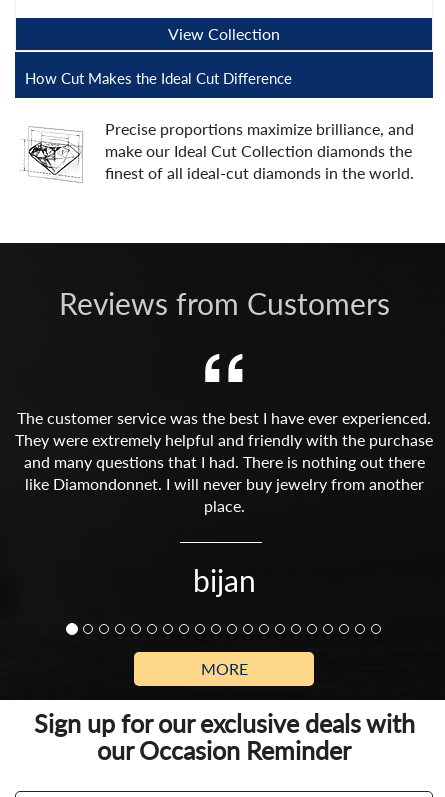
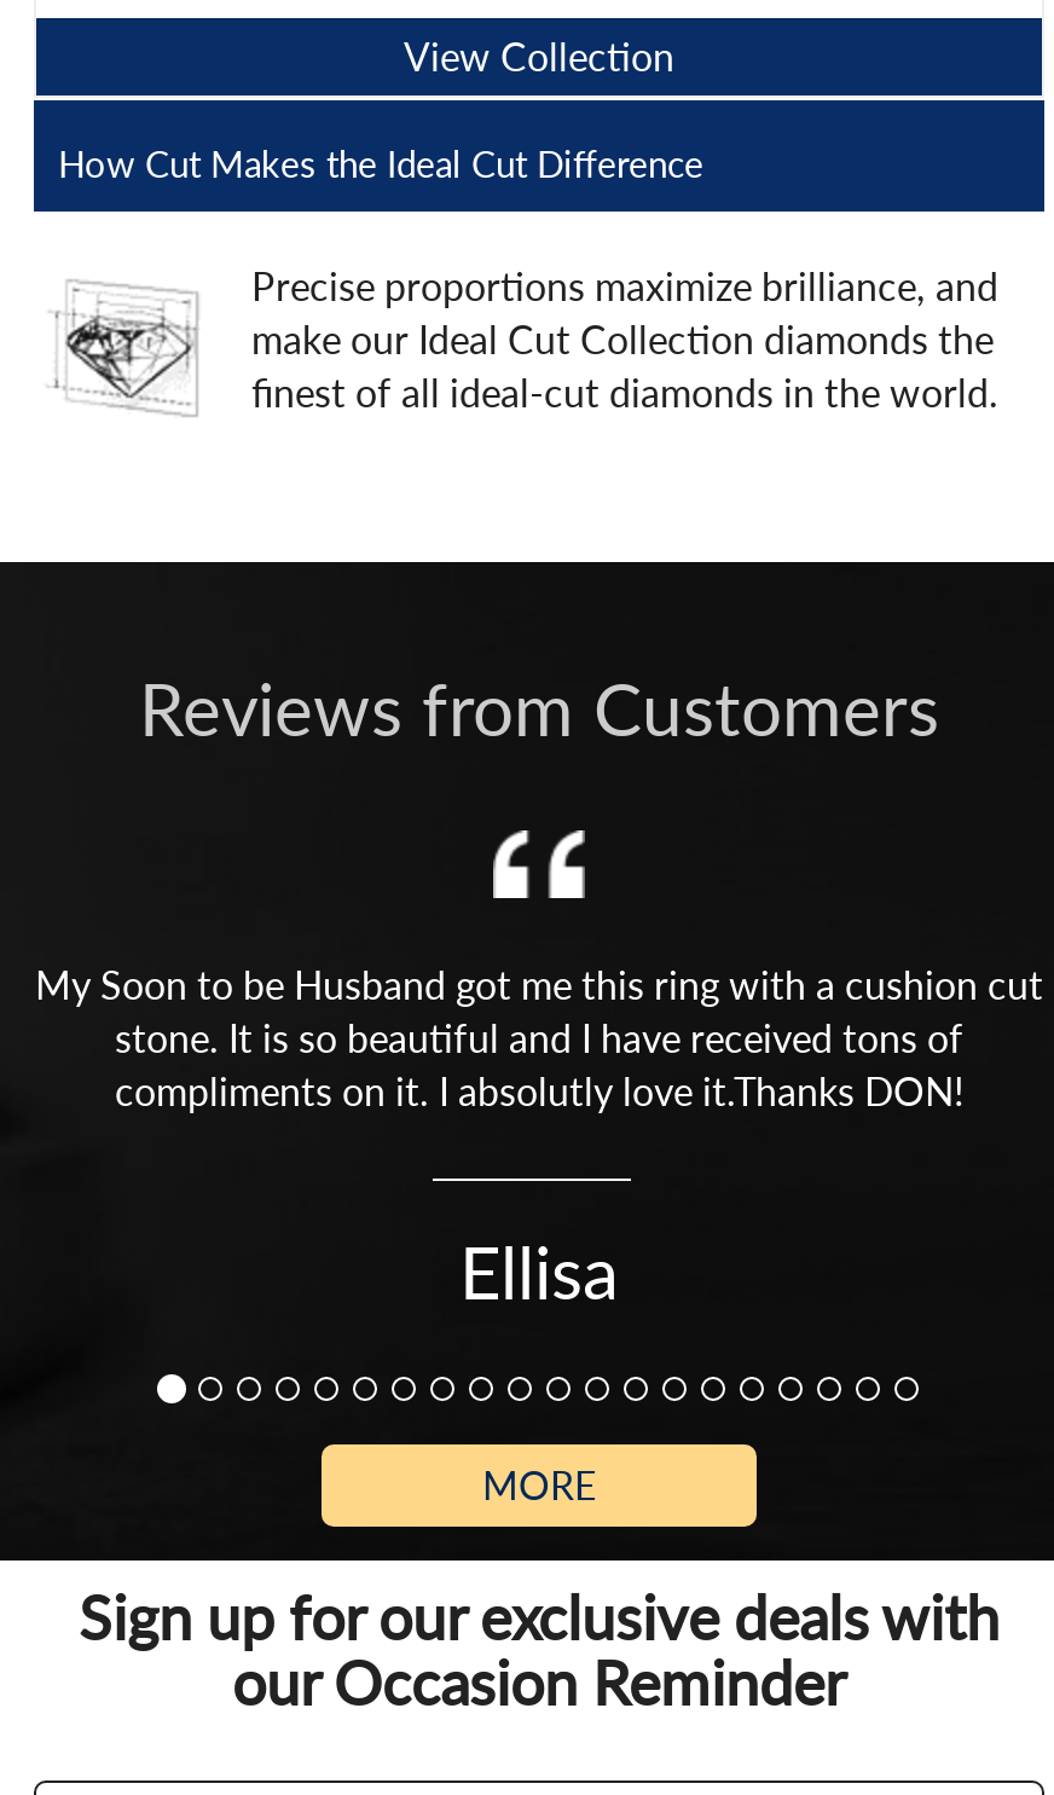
[15,408,433,515] The customer service was the best I have ever experienced. | They were extremely helpful and friendly with the purchase | and many questions that I had. There is nothing out there | like Diamondonnet. I will never buy jewelry from another | place. -> [35,961,1043,1113] My Soon to be Husband got me this ring with a cushion cut | stone. It is so beautiful and I have received tons of | compliments on it. I absolutly love it.Thanks DON!
[192,562,255,598] bijan -> [459,1227,619,1314] Ellisa

